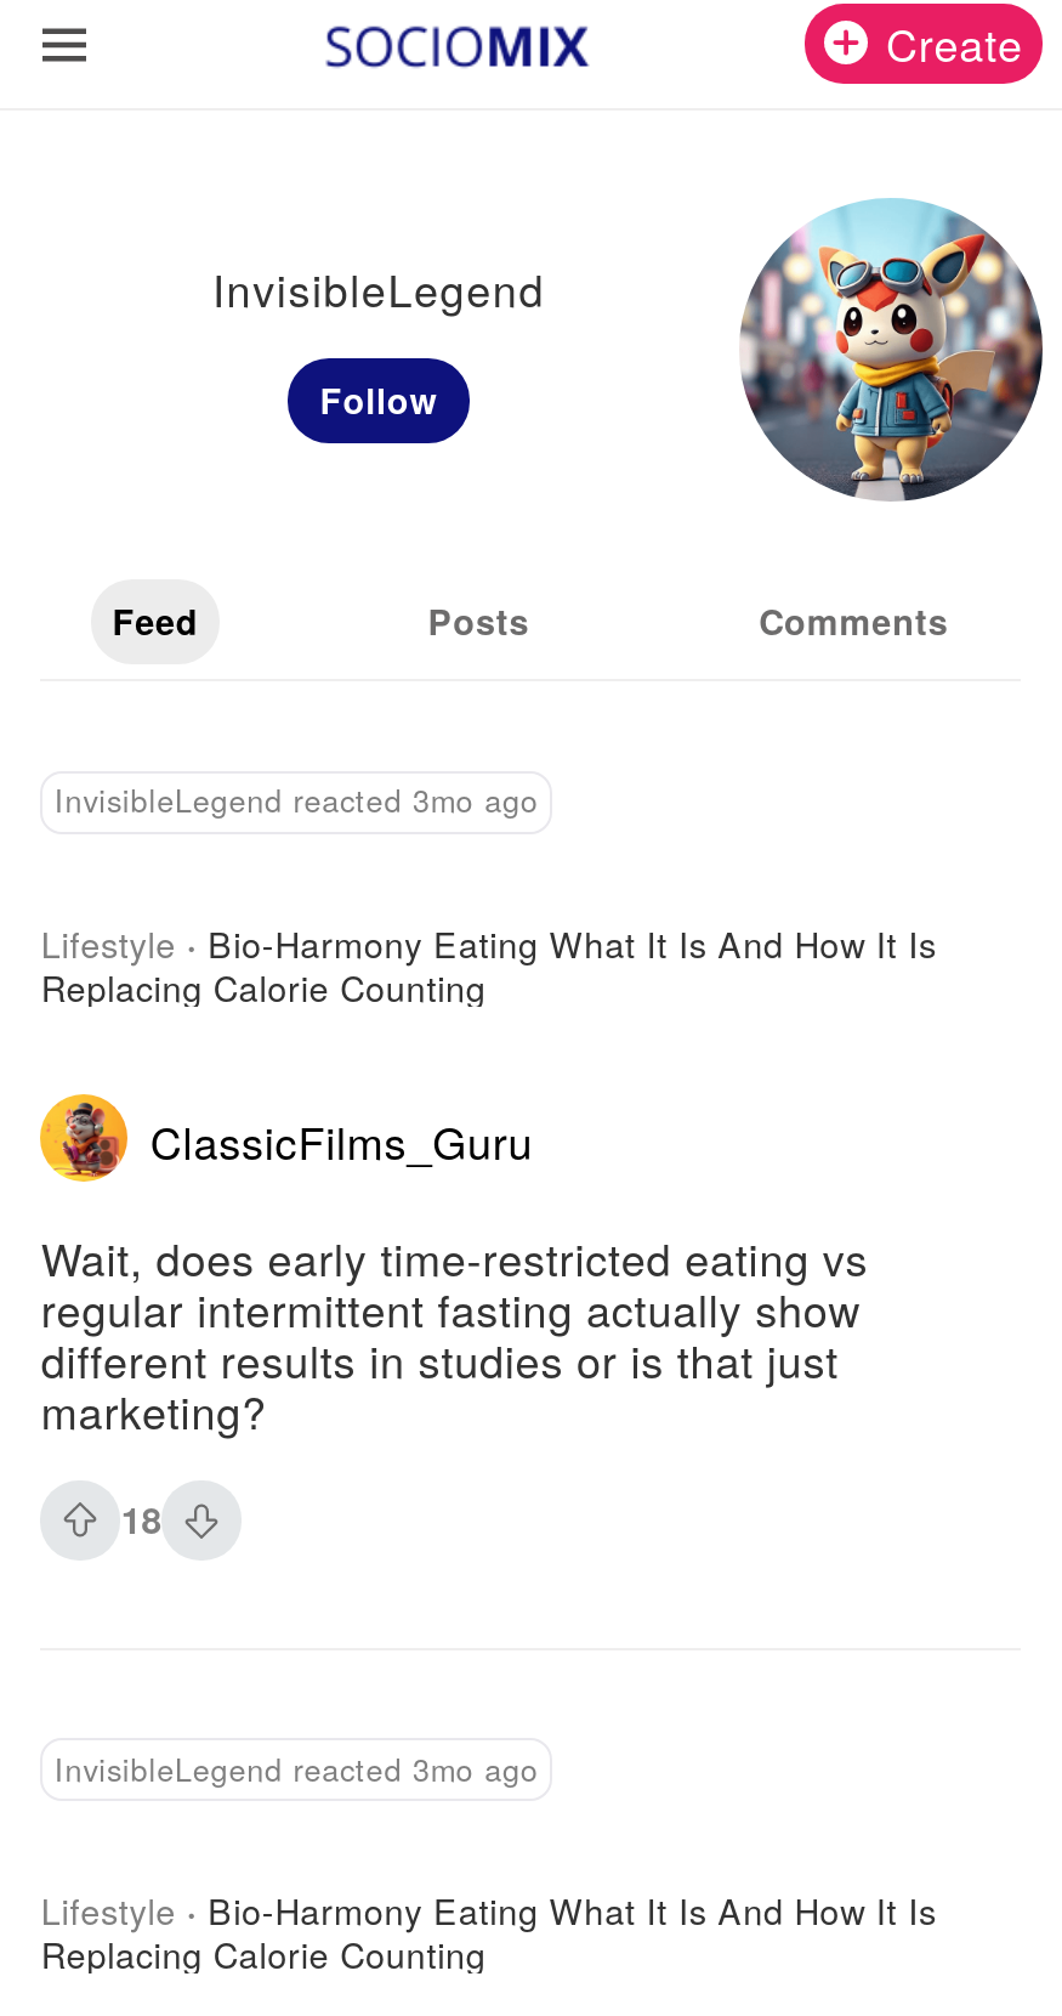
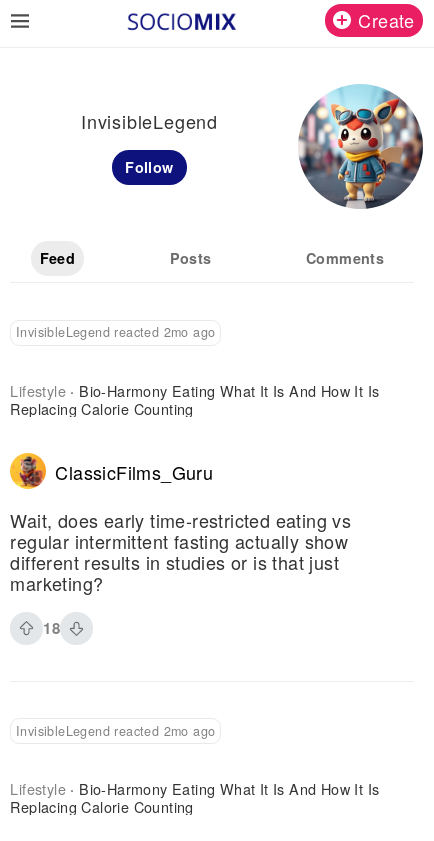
[54,779,538,822] InvisibleLegend reacted 3mo ago -> [16,323,215,341] InvisibleLegend reacted 2mo ago
[54,1747,538,1790] InvisibleLegend reacted 3mo ago -> [16,722,215,740] InvisibleLegend reacted 2mo ago

